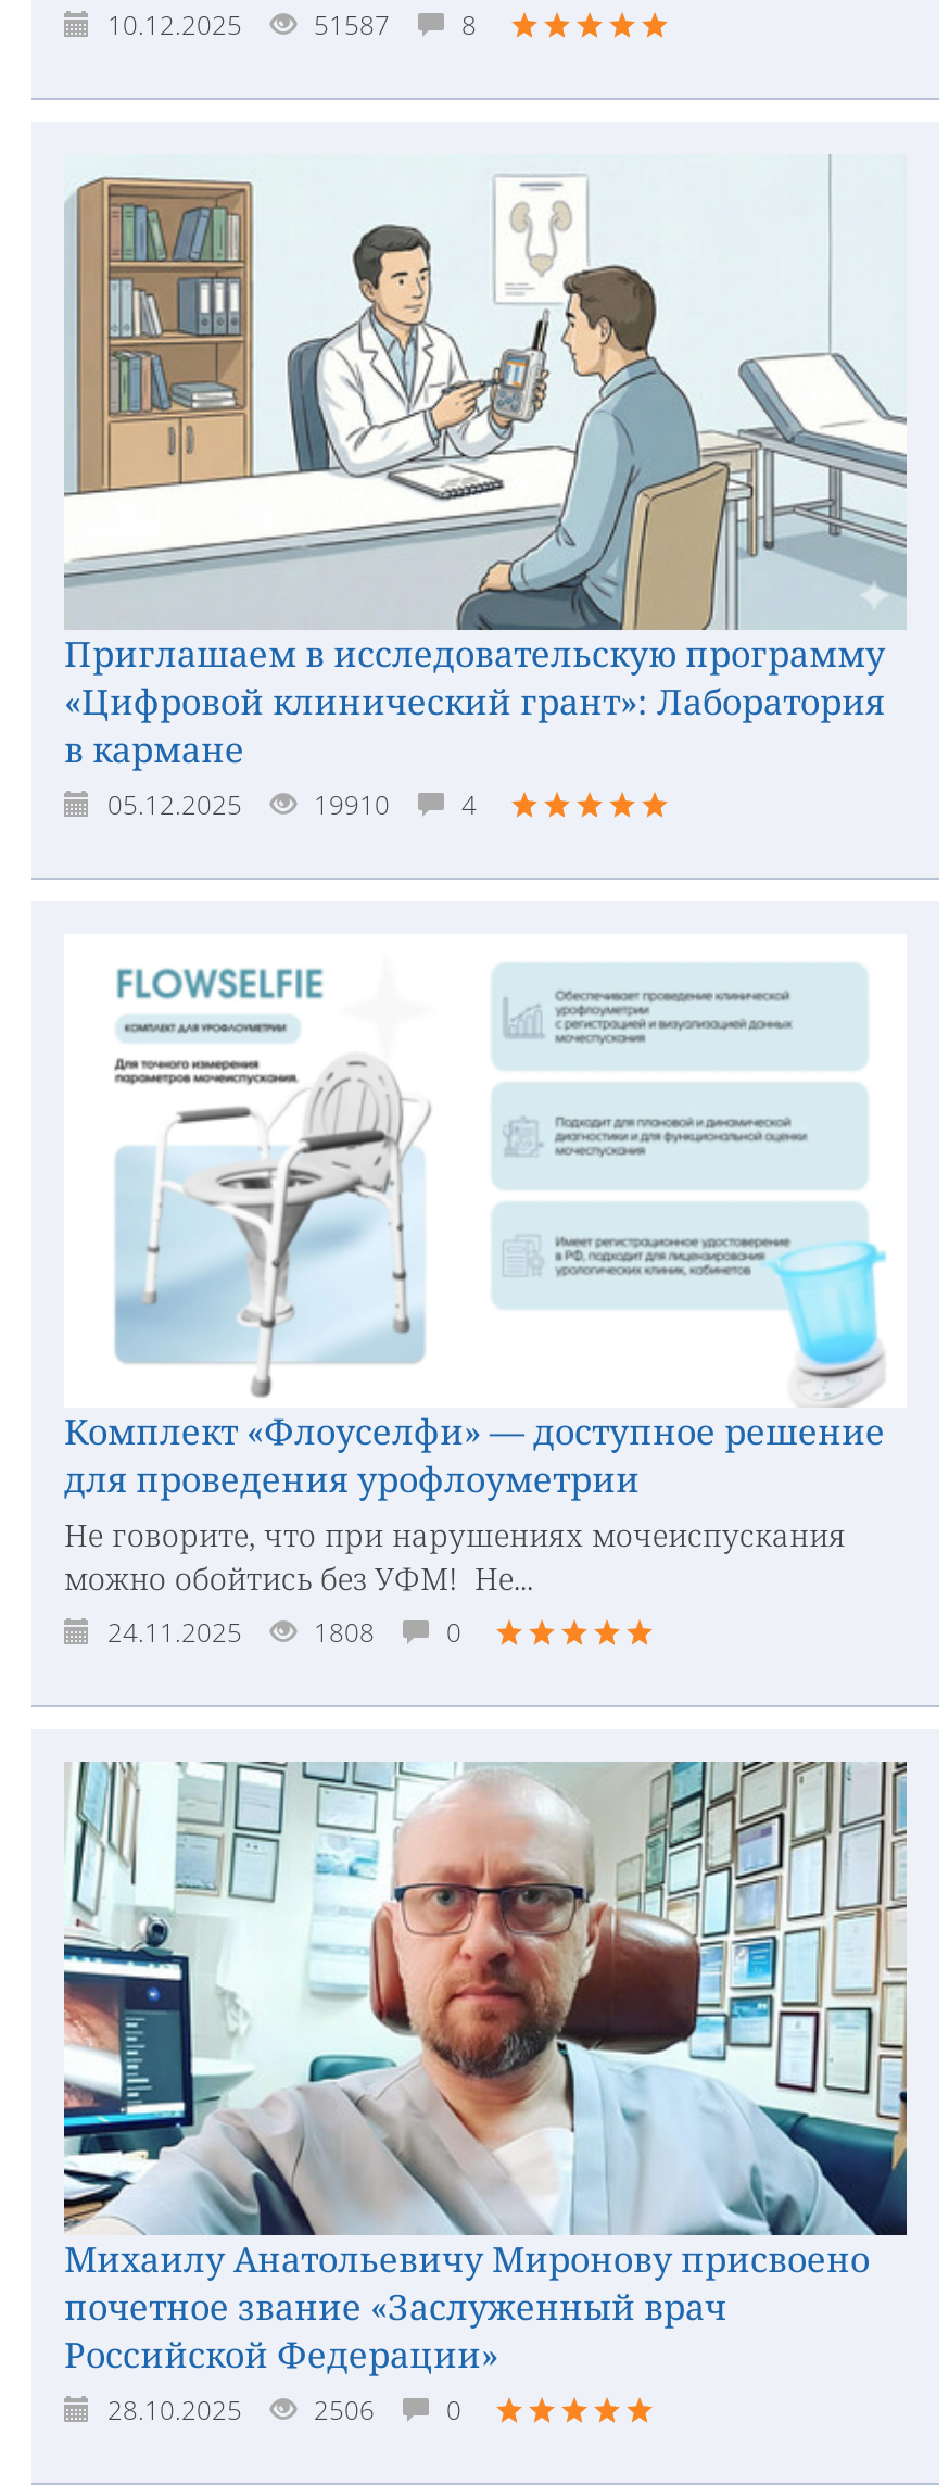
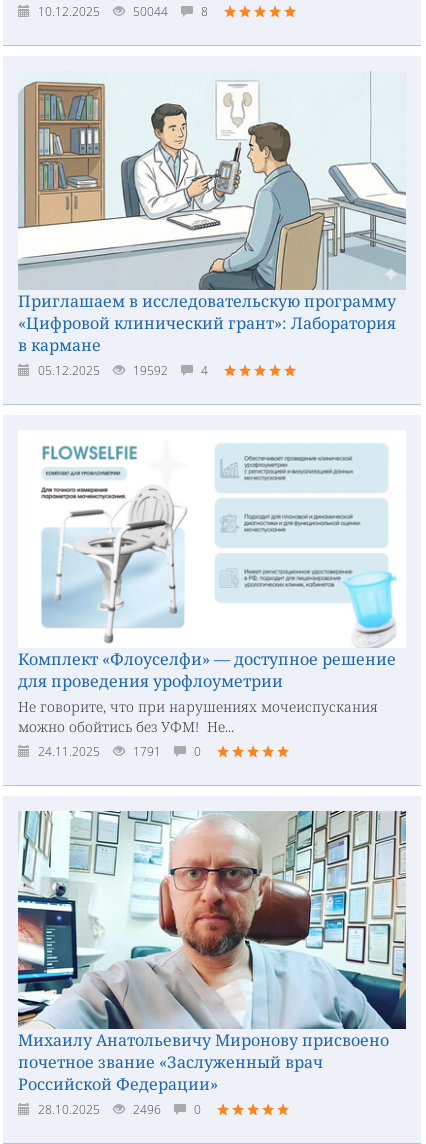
[101,7,477,44] 10.12.2025 51587 8 -> [35,3,208,20] 10.12.2025 50044 8
[101,785,477,822] 05.12.2025 19910 4 -> [35,361,208,378] 05.12.2025 19592 4
[101,1614,461,1650] 24.11.2025 1808 0 -> [35,743,201,760] 24.11.2025 1791 0
[101,2392,461,2429] 28.10.2025 2506 0 -> [35,1101,201,1118] 28.10.2025 2496 0

